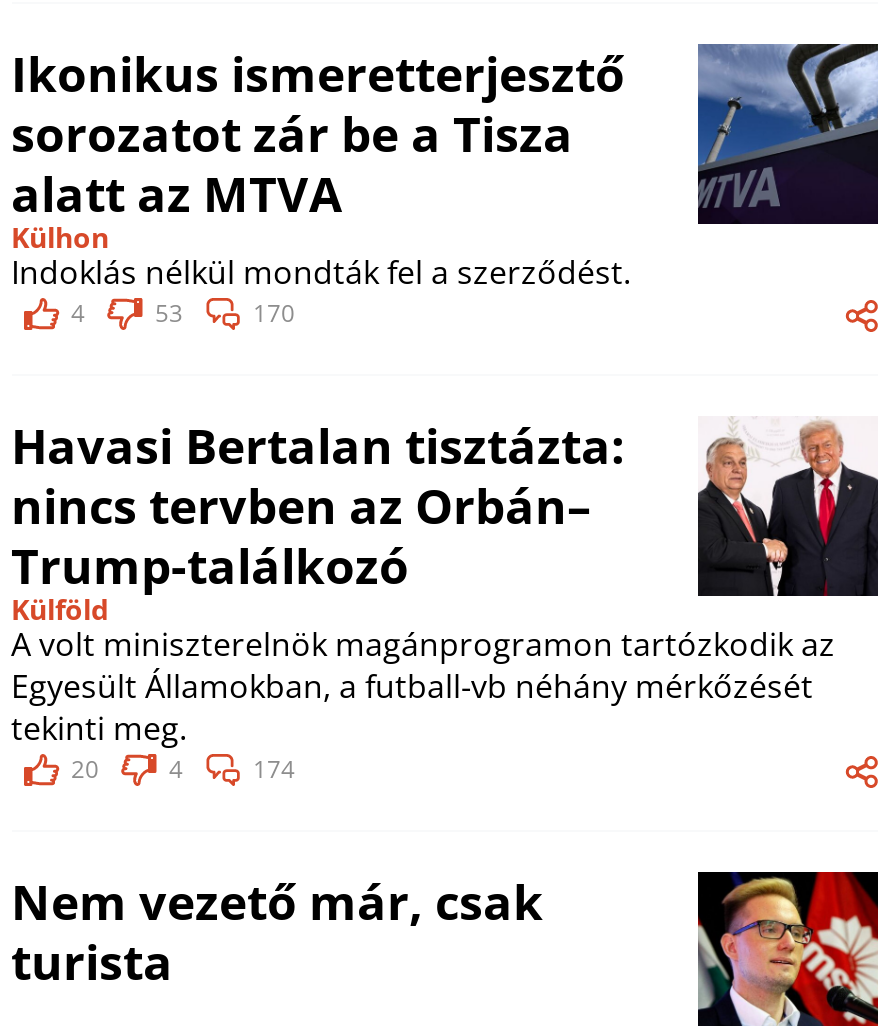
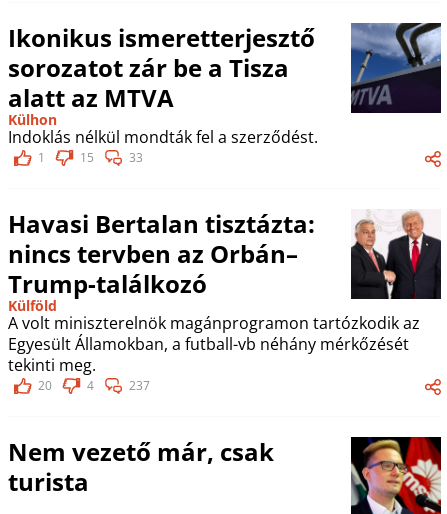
[71,295,85,329] 4 -> [37,149,44,166] 1
[155,295,183,329] 53 -> [79,149,93,166] 15
[253,295,295,329] 170 -> [128,149,142,166] 33
[253,751,295,785] 174 -> [128,377,149,394] 237

